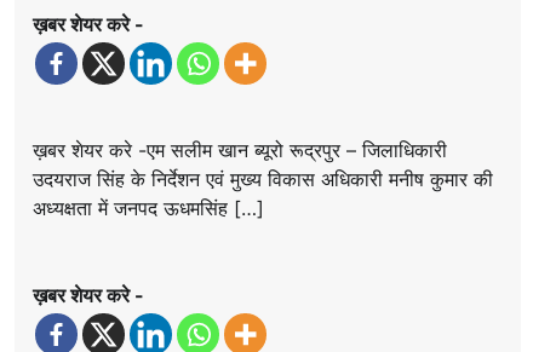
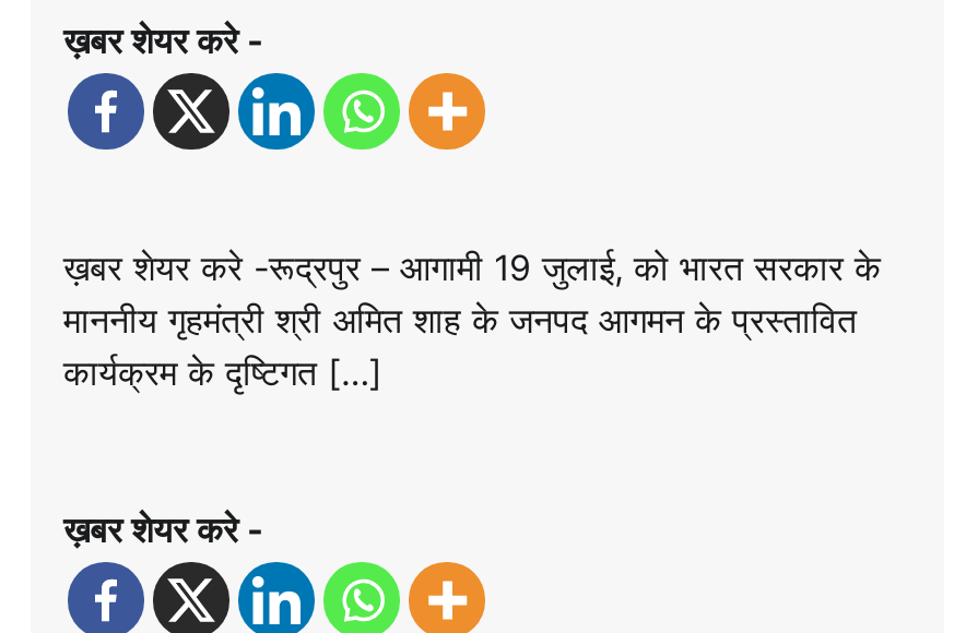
[33,138,493,220] ख़बर शेयर करे -एम सलीम खान ब्यूरो रूद्रपुर – जिलाधिकारी | उदयराज सिंह के निर्देशन एवं मुख्य विकास अधिकारी मनीष कुमार की | अध्यक्षता में जनपद ऊधमसिंह […] -> [63,246,881,394] ख़बर शेयर करे -रूद्रपुर – आगामी 19 जुलाई, को भारत सरकार के | माननीय गृहमंत्री श्री अमित शाह के जनपद आगमन के प्रस्तावित | कार्यक्रम के दृष्टिगत […]

